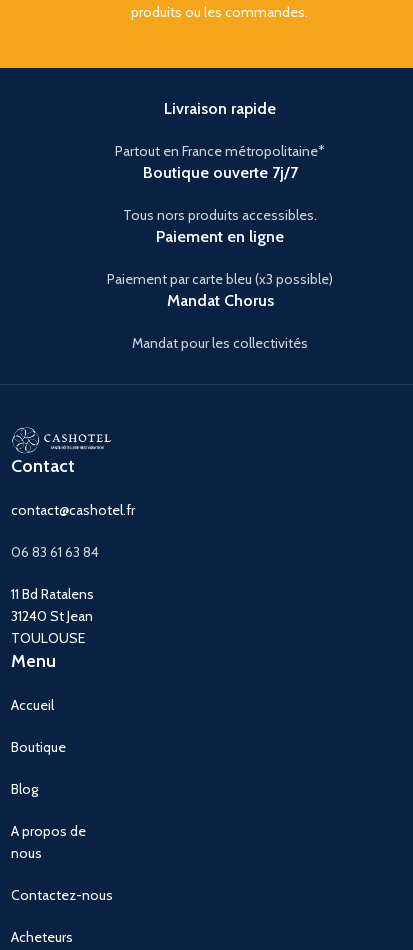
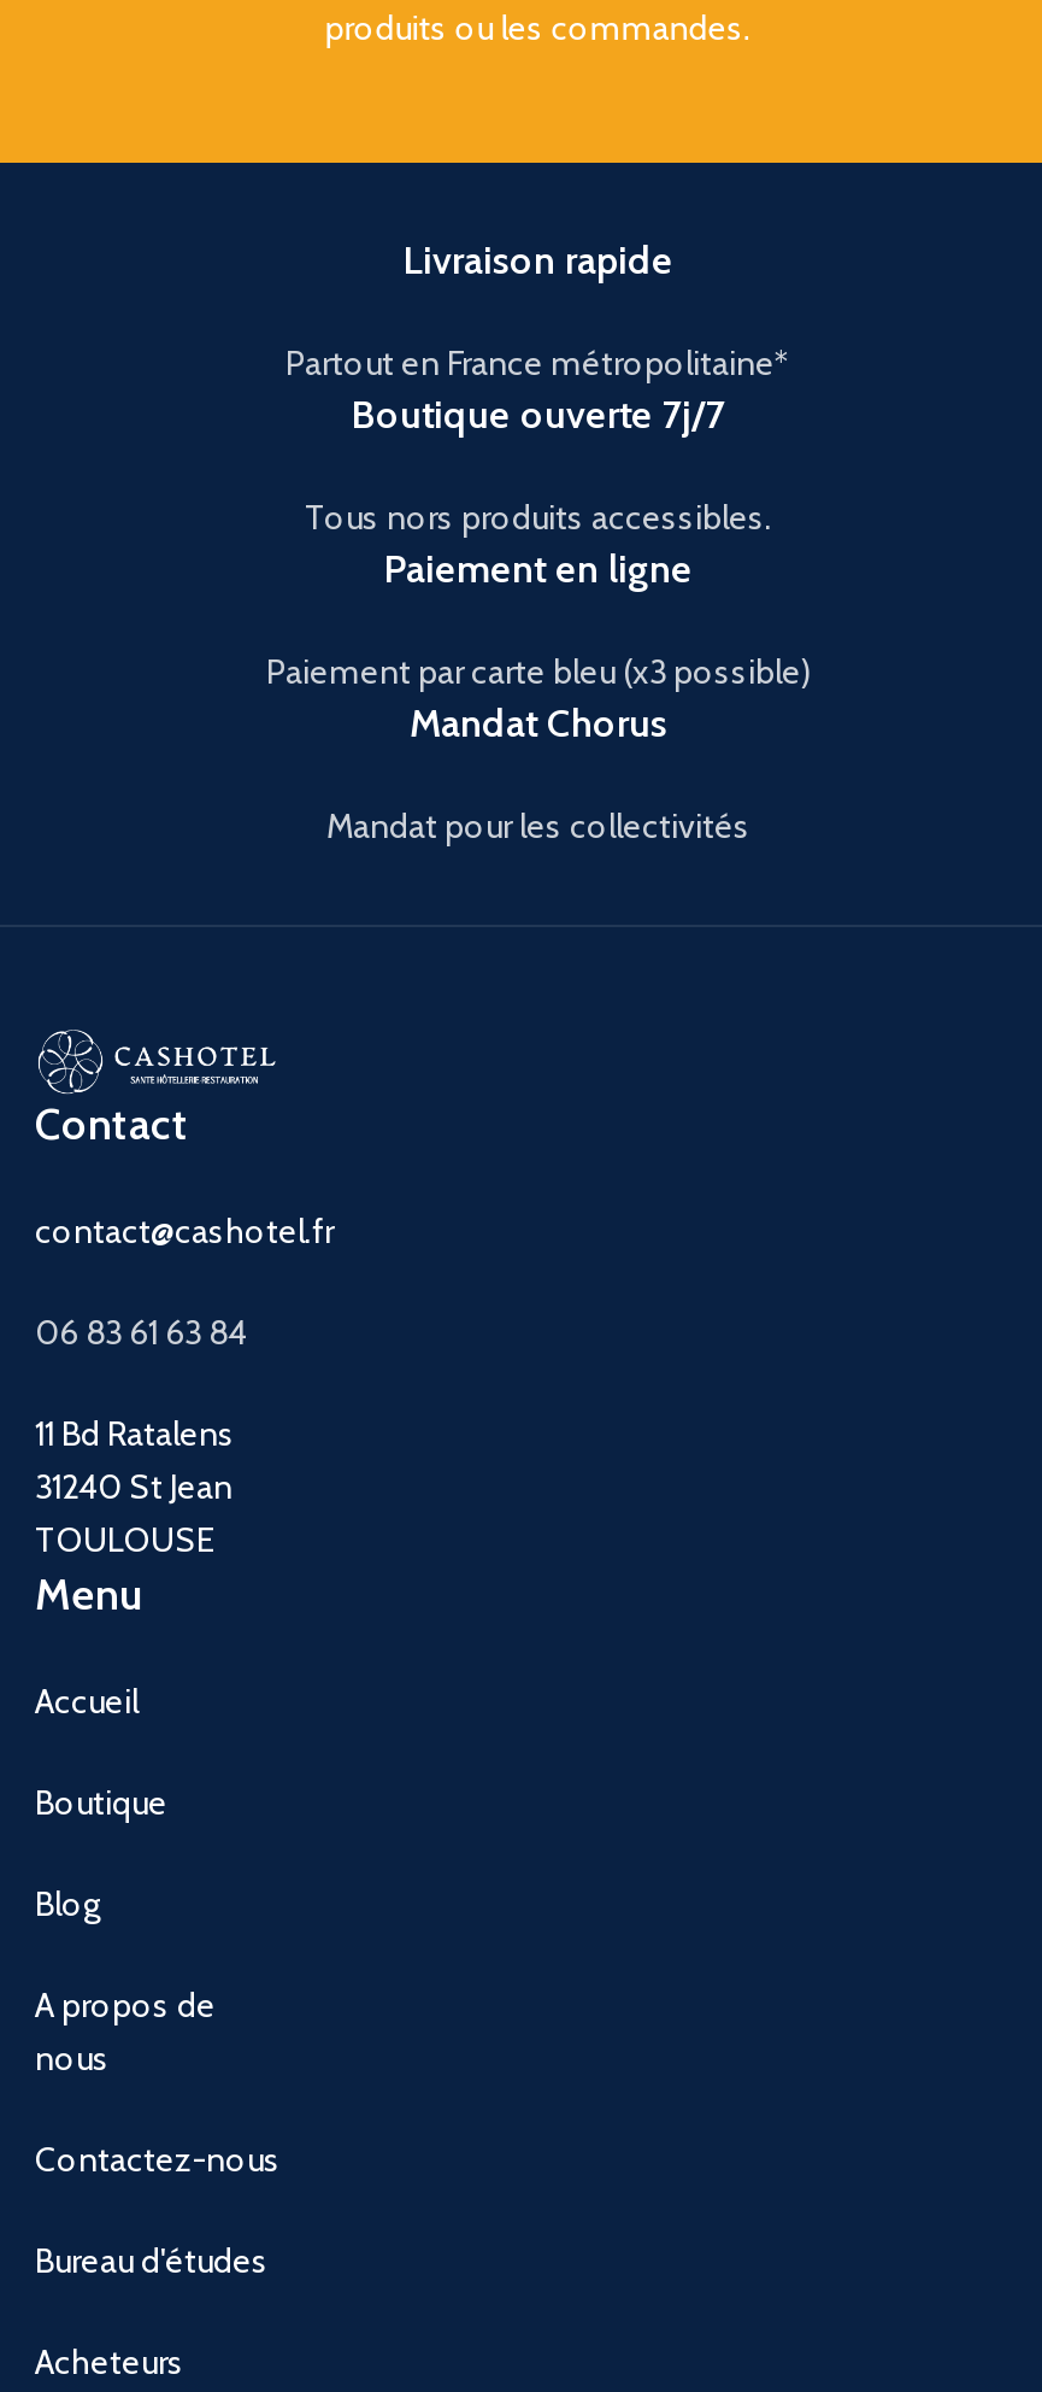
none -> [35,2239,269,2282] Bureau d'études

